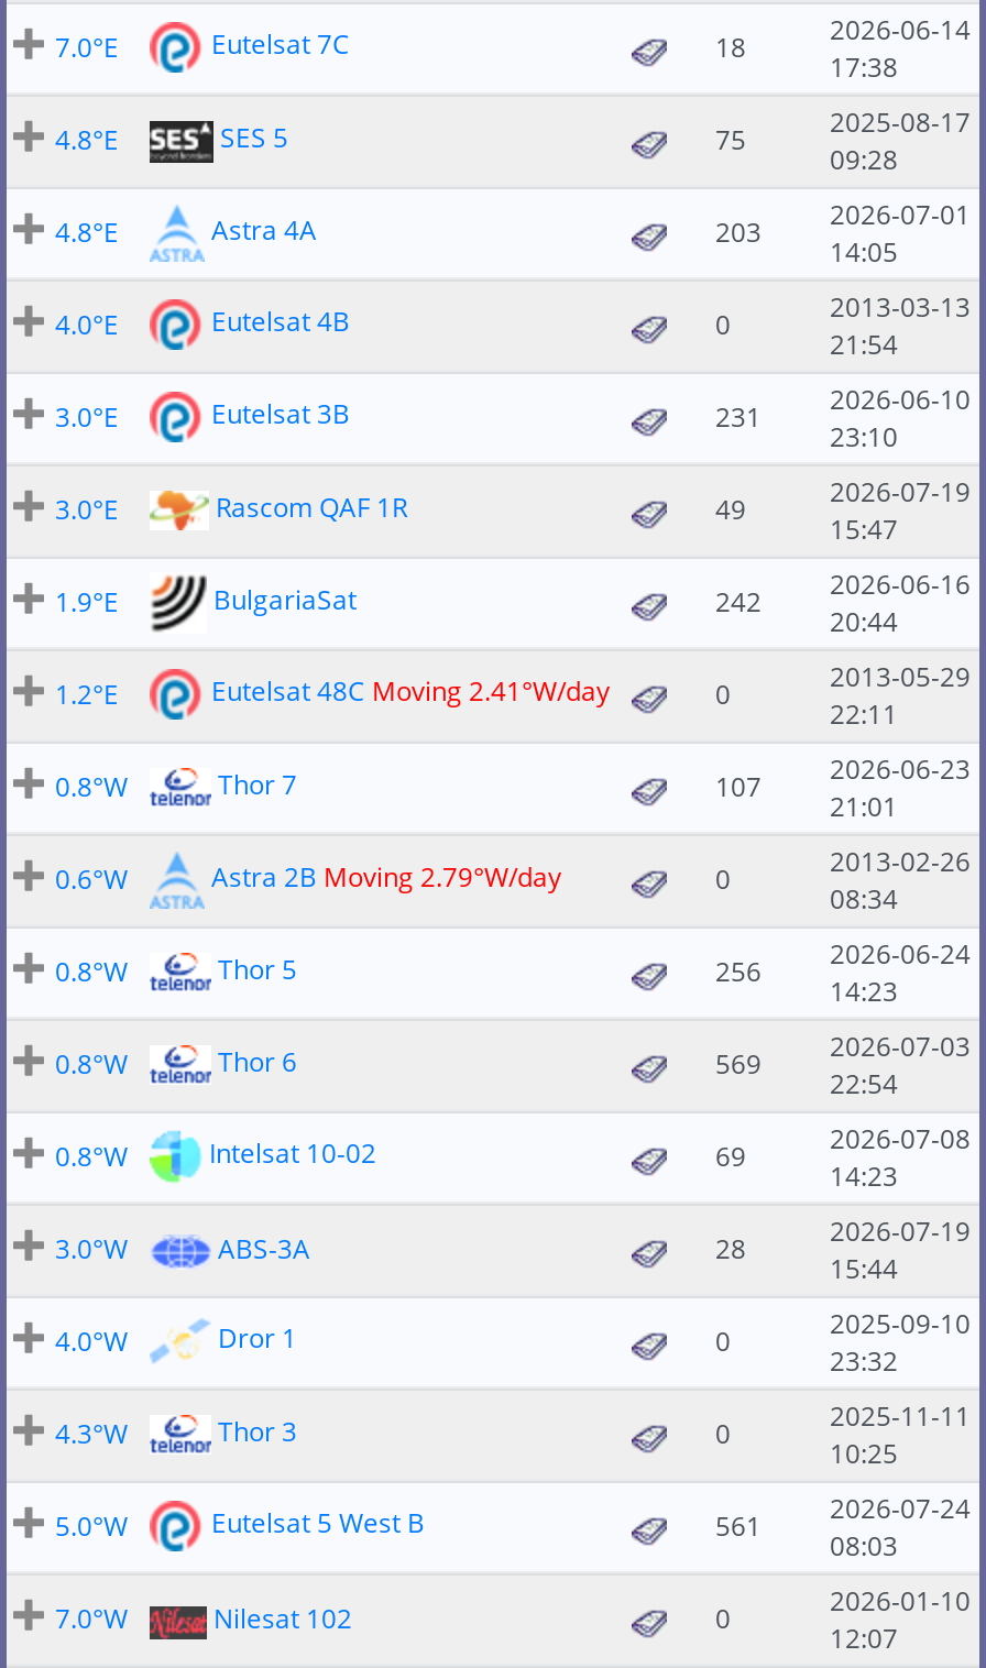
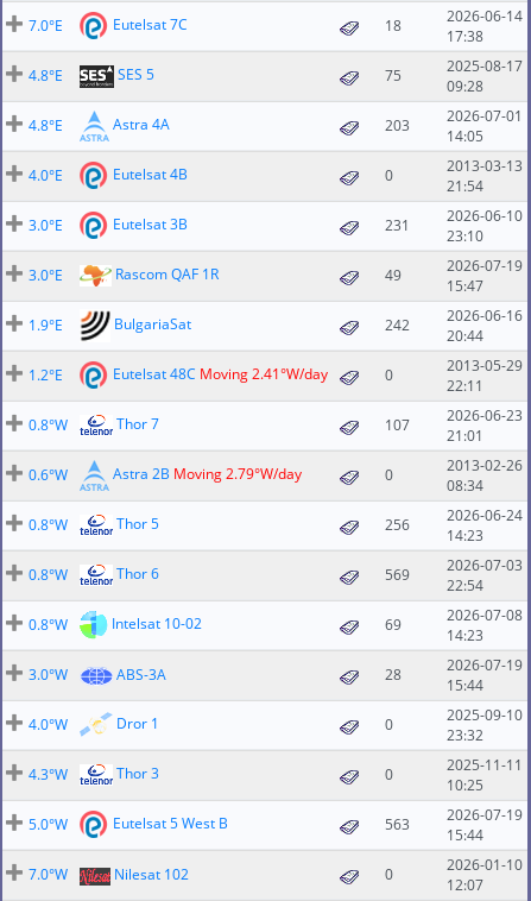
[830,1490,971,1528] 2026-07-24 -> [447,805,523,825] 2026-07-19
[715,1508,762,1545] 561 -> [385,815,410,835] 563
[830,1528,898,1565] 08:03 -> [447,825,483,845] 15:44

